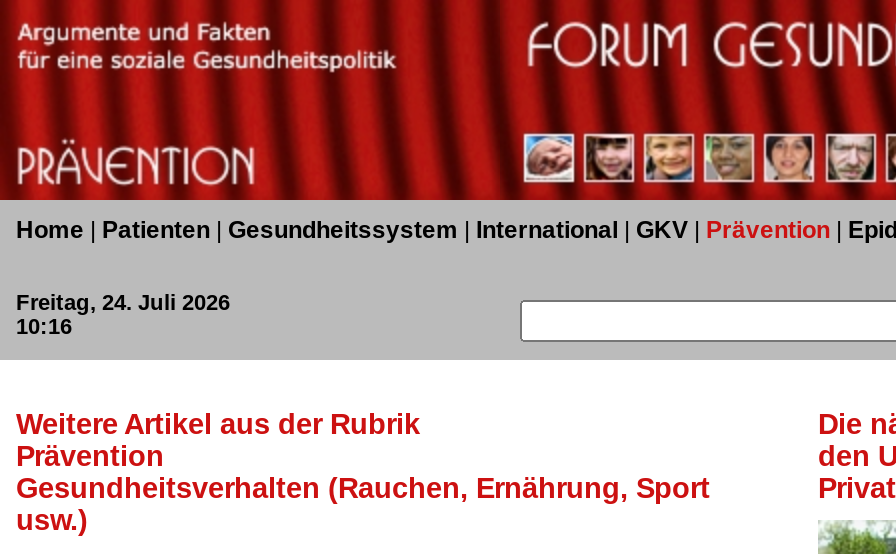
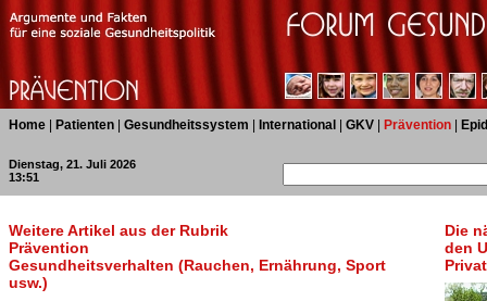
[16,290,230,314] Freitag, 24. Juli 2026 -> [9,158,136,171] Dienstag, 21. Juli 2026
[16,314,72,338] 10:16 -> [9,171,39,184] 13:51

